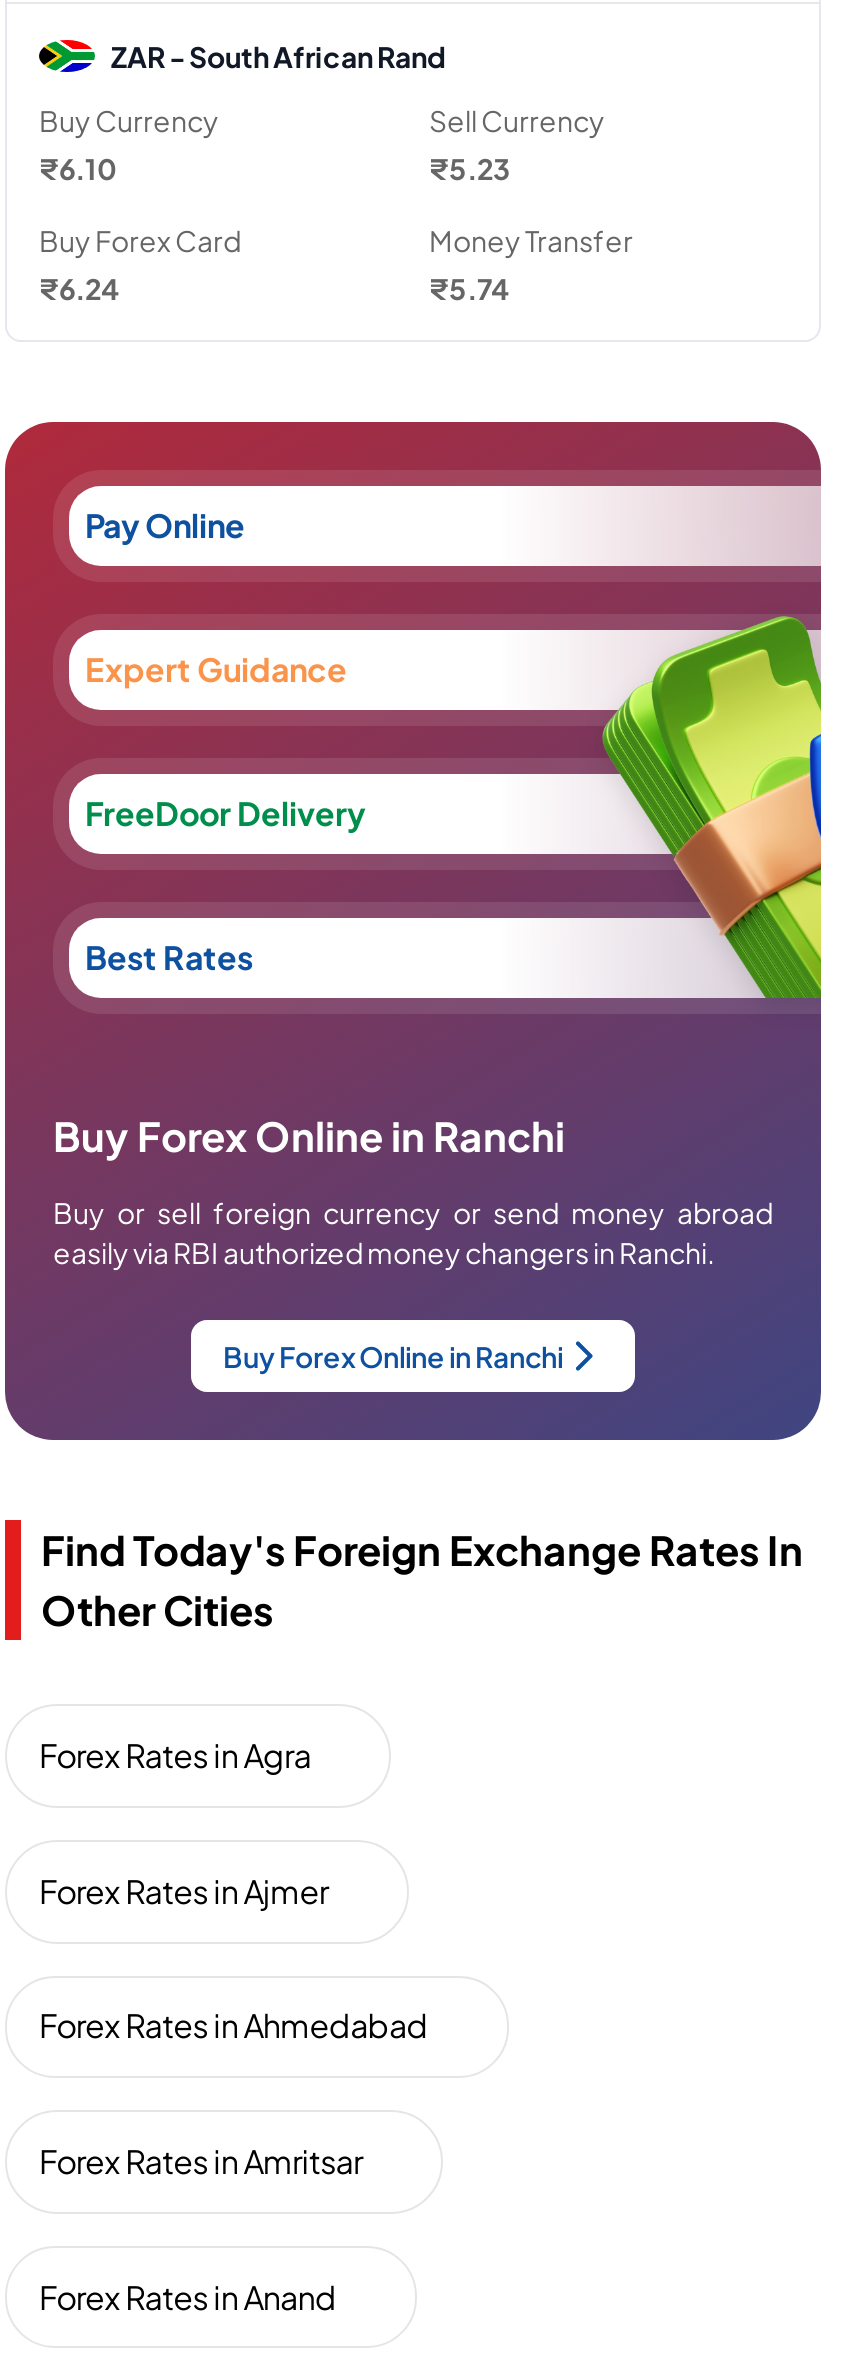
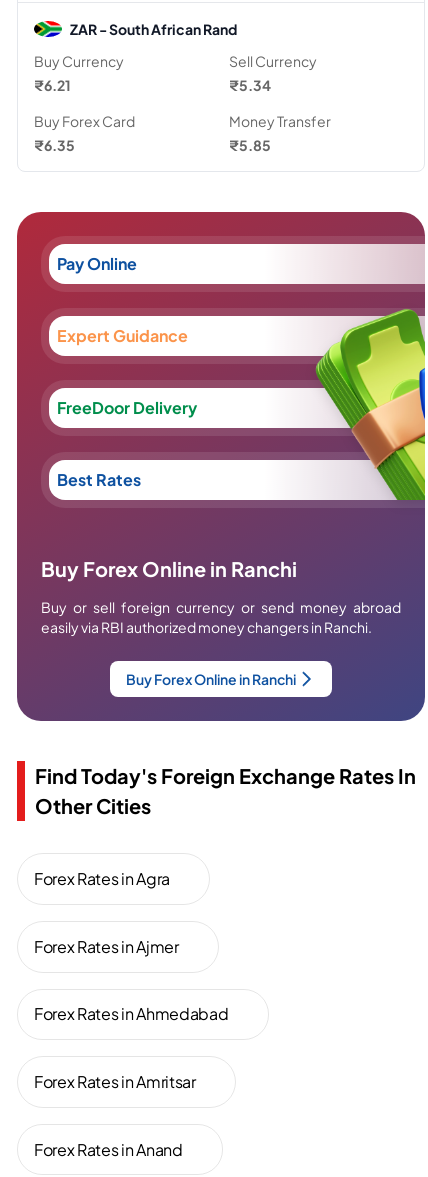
[39,151,117,187] ₹6.10 -> [34,76,71,94] ₹6.21
[429,151,511,187] ₹5.23 -> [229,76,271,94] ₹5.34
[39,271,119,307] ₹6.24 -> [34,136,75,154] ₹6.35
[429,271,509,307] ₹5.74 -> [229,136,271,154] ₹5.85

